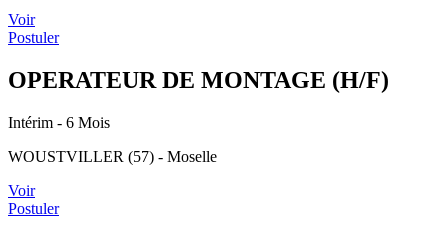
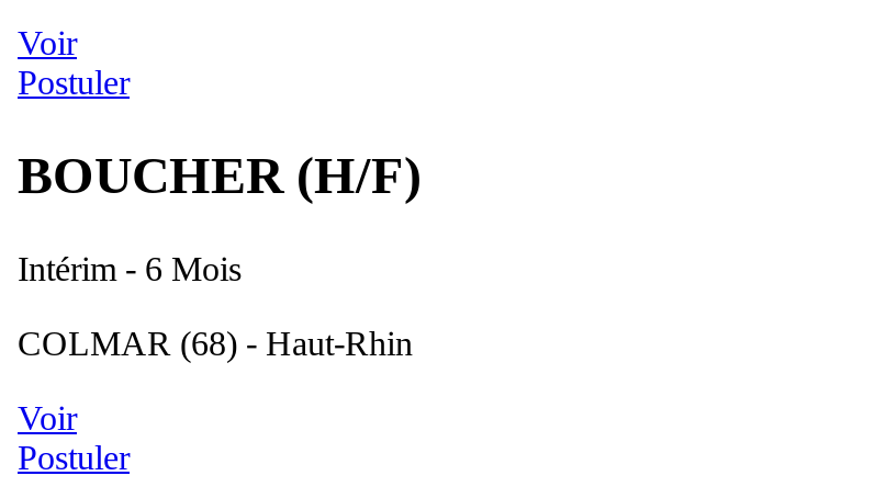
[8,67,389,93] OPERATEUR DE MONTAGE (H/F) -> [18,147,422,204] BOUCHER (H/F)
[8,148,217,165] WOUSTVILLER (57) - Moselle -> [18,325,413,362] COLMAR (68) - Haut-Rhin

